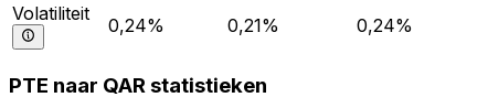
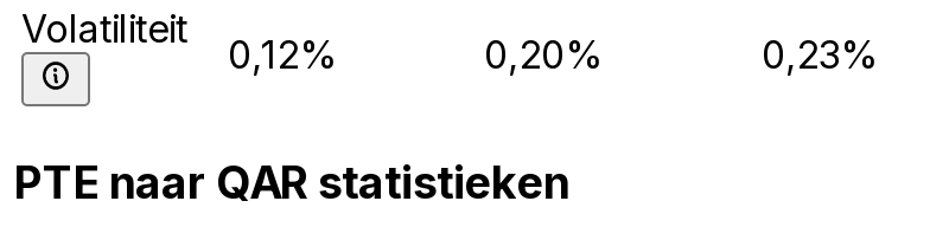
[108,15,165,37] 0,24% -> [228,31,337,79] 0,12%
[227,15,279,37] 0,21% -> [484,31,603,79] 0,20%
[357,15,413,37] 0,24% -> [762,31,878,79] 0,23%

